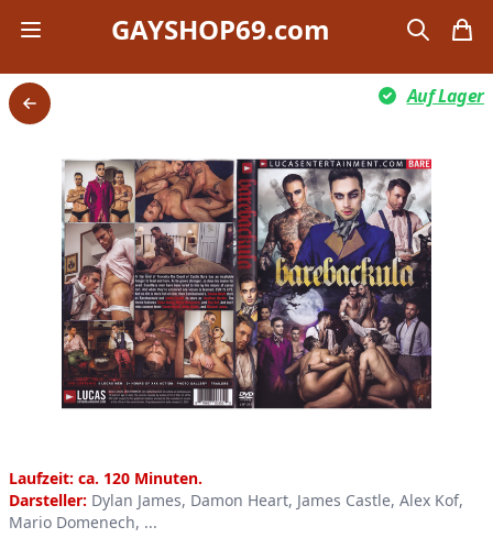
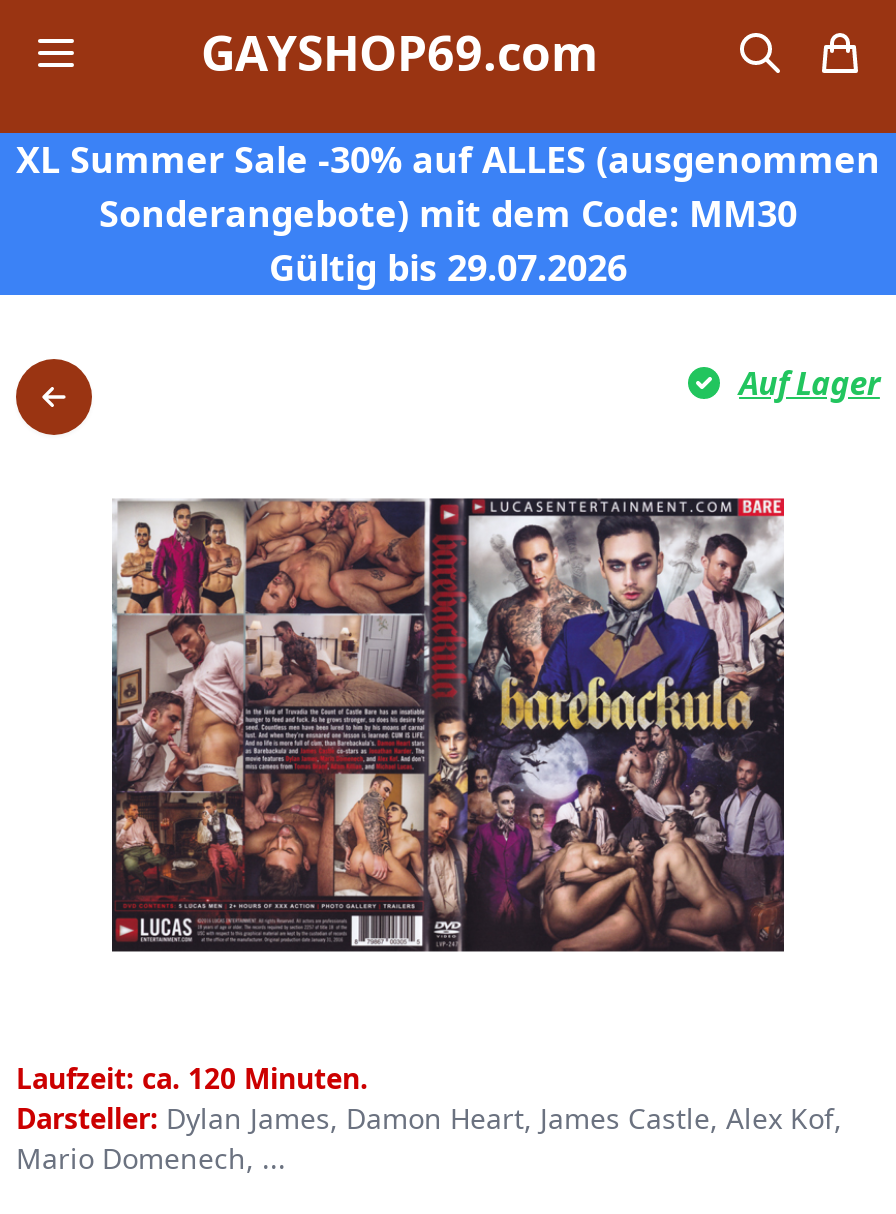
none -> [16,135,880,291] XL Summer Sale -30% auf ALLES (ausgenommen | Sonderangebote) mit dem Code: MM30 | Gültig bis 29.07.2026

